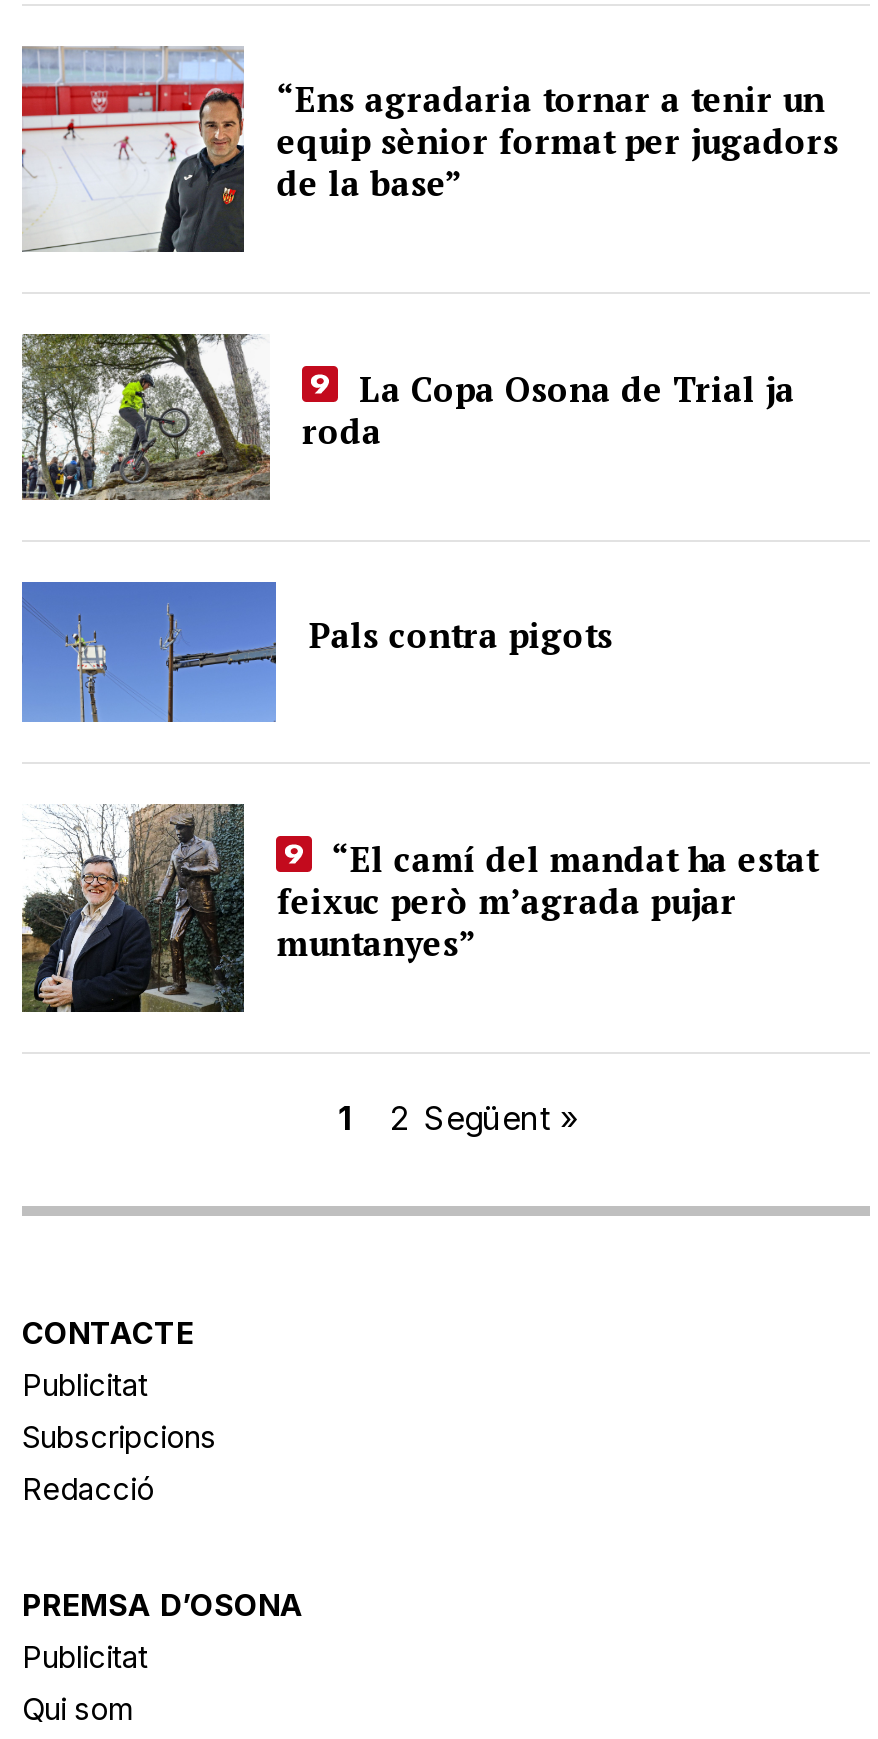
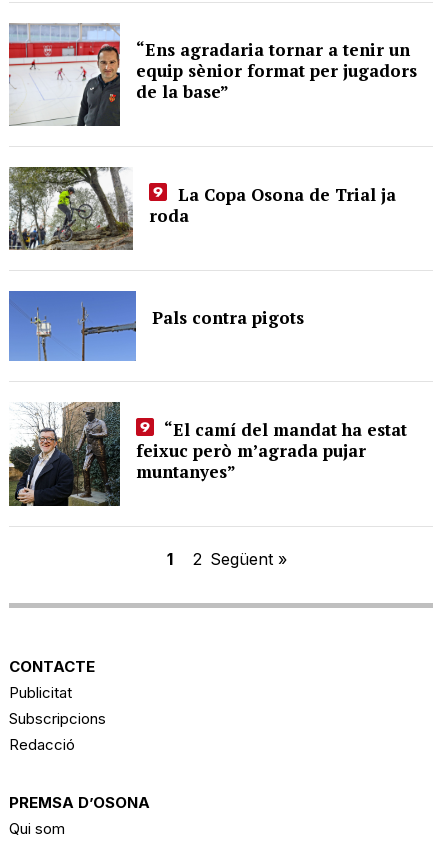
[22,1639,148,1677] Publicitat -> none

